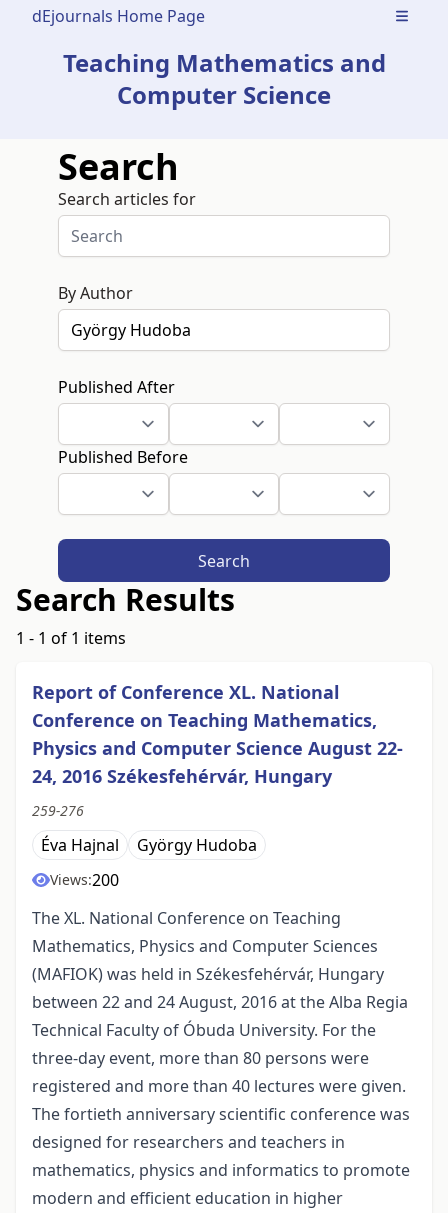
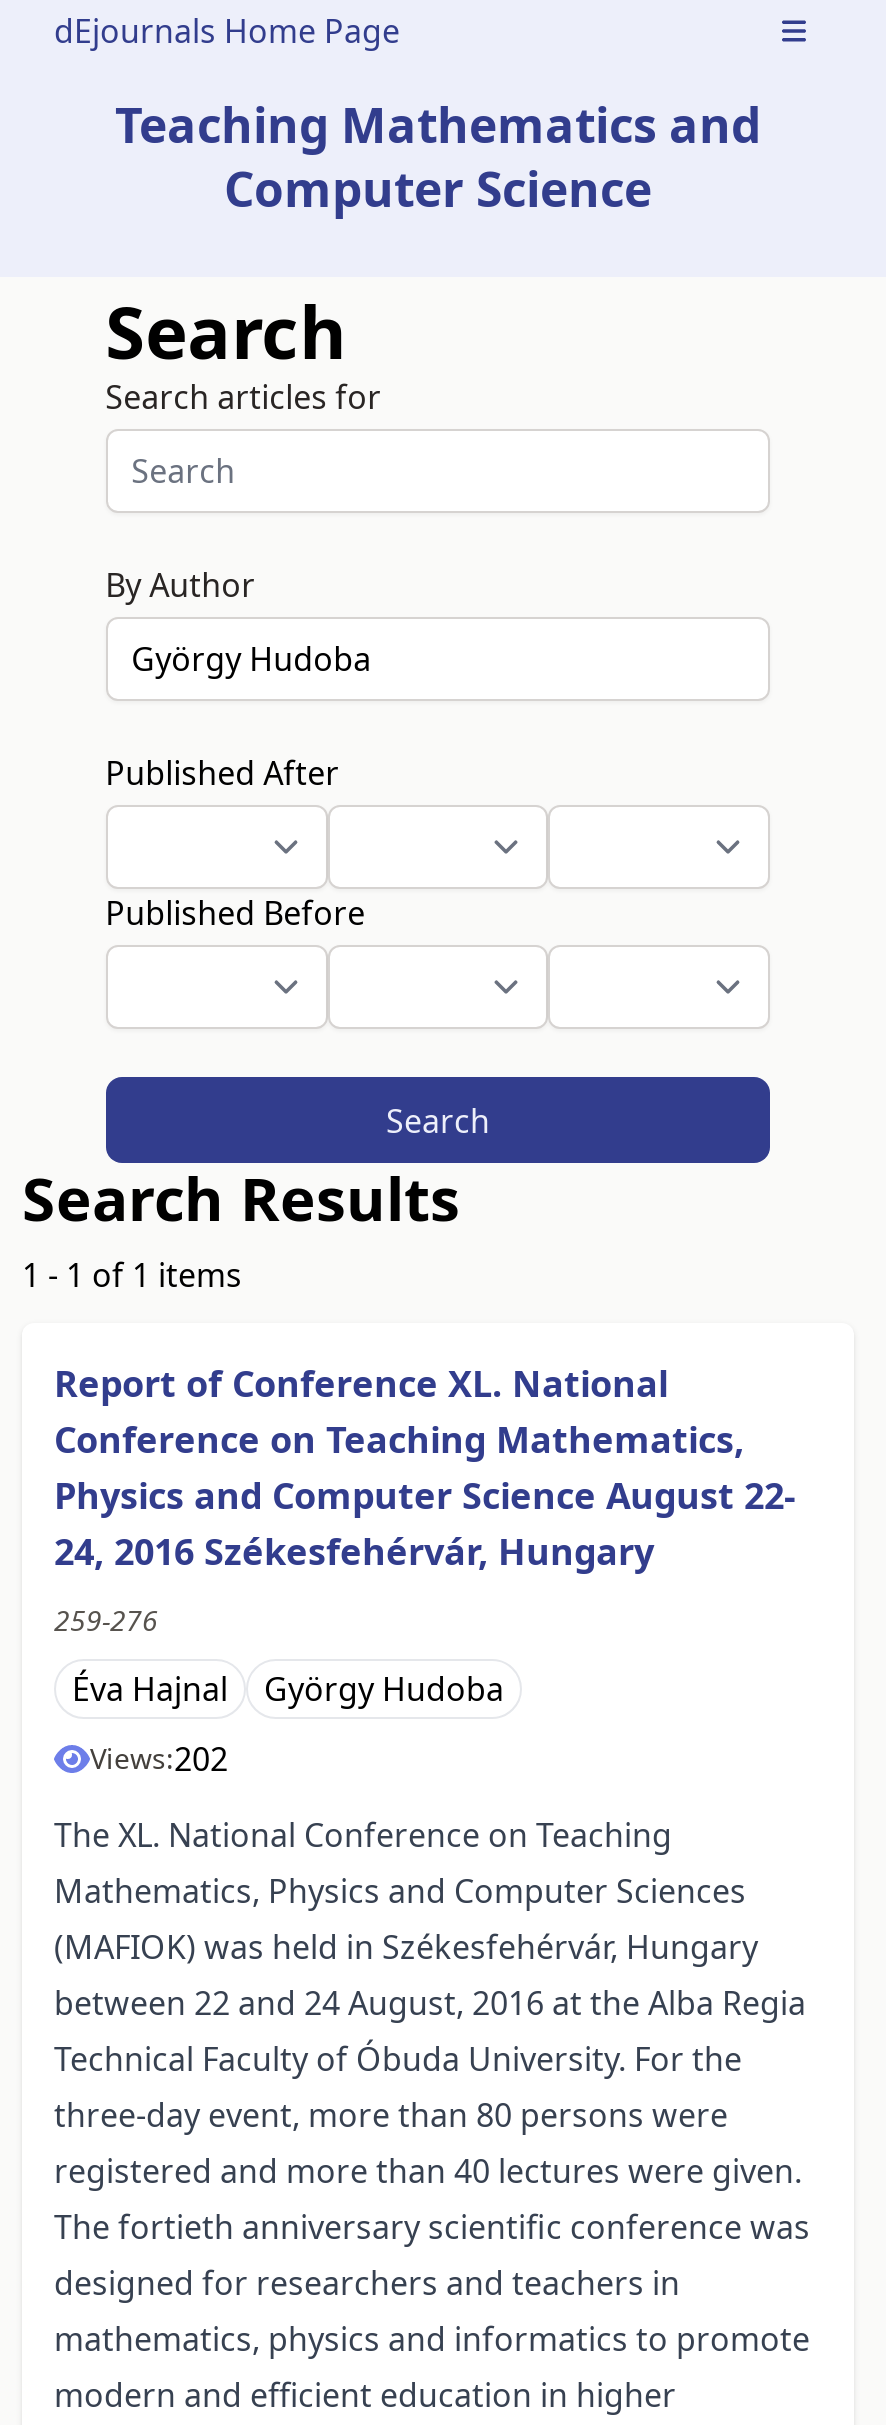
[50,869,119,891] Views:200 -> [90,1737,228,1781] Views:202

